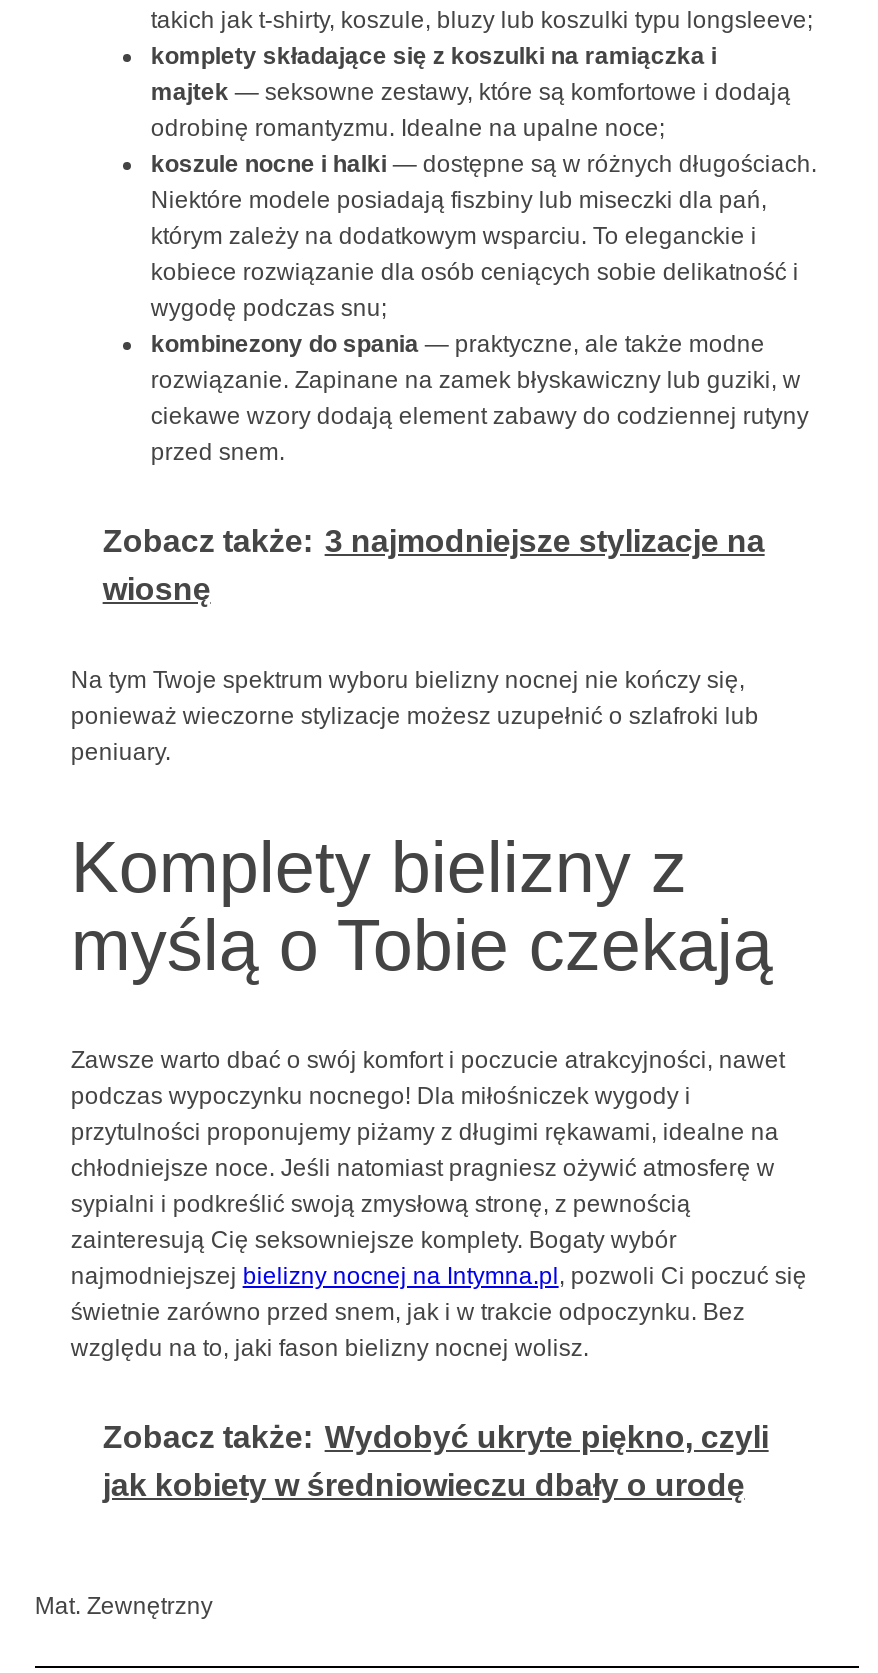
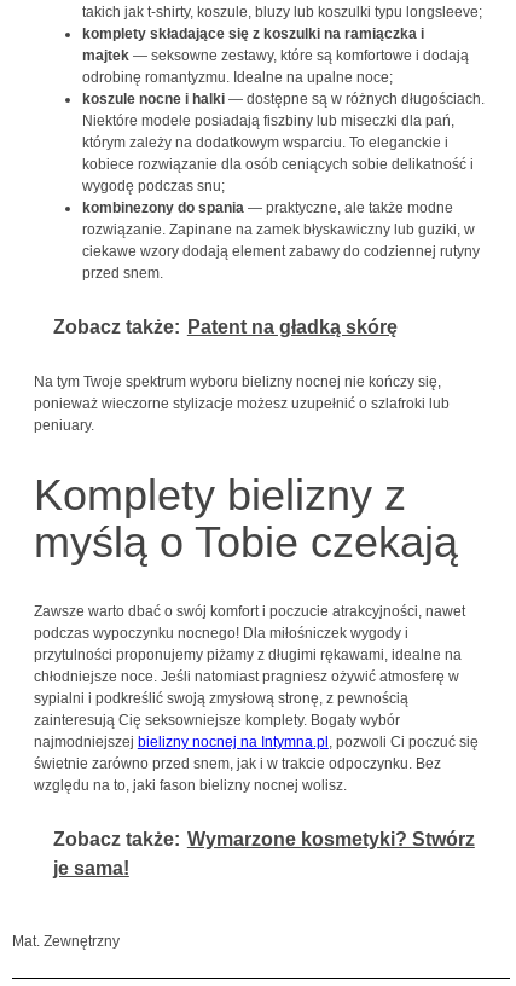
[103,524,765,606] Zobacz także: 3 najmodniejsze stylizacje na | wiosnę -> [53,317,397,337] Zobacz także: Patent na gładką skórę
[103,1419,769,1501] Zobacz także: Wydobyć ukryte piękno, czyli | jak kobiety w średniowieczu dbały o urodę -> [53,828,475,878] Zobacz także: Wymarzone kosmetyki? Stwórz | je sama!

